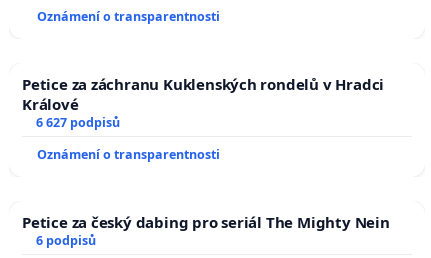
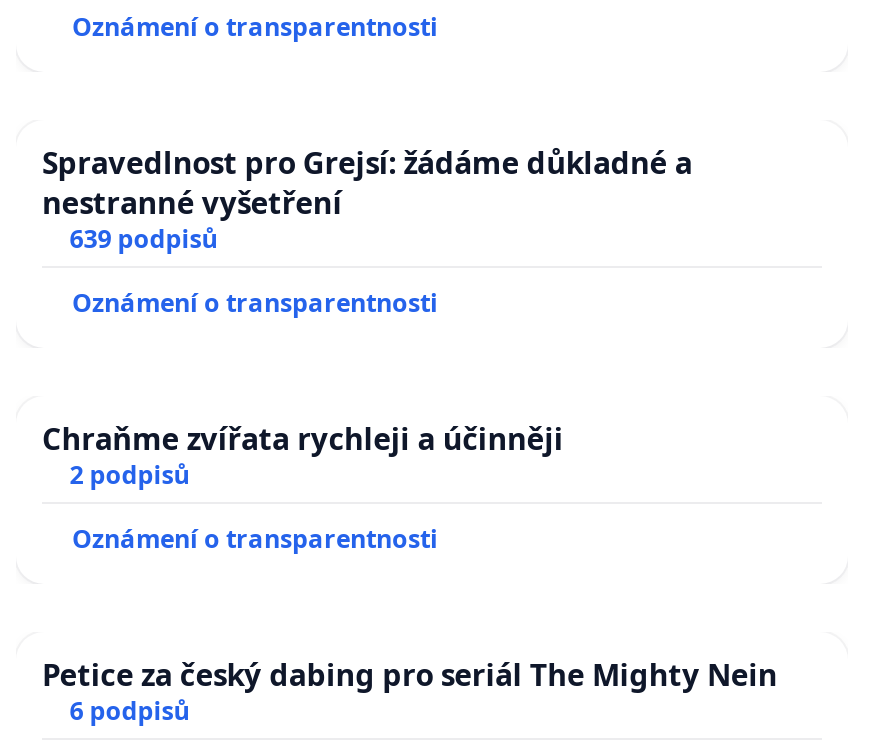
[22,74,384,131] Petice za záchranu Kuklenských rondelů v Hradci | Králové | 6 627 podpisů -> [42,142,692,492] Spravedlnost pro Grejsí: žádáme důkladné a | nestranné vyšetření | 639 podpisů | Oznámení o transparentnosti | Chraňme zvířata rychleji a účinněji | 2 podpisů

